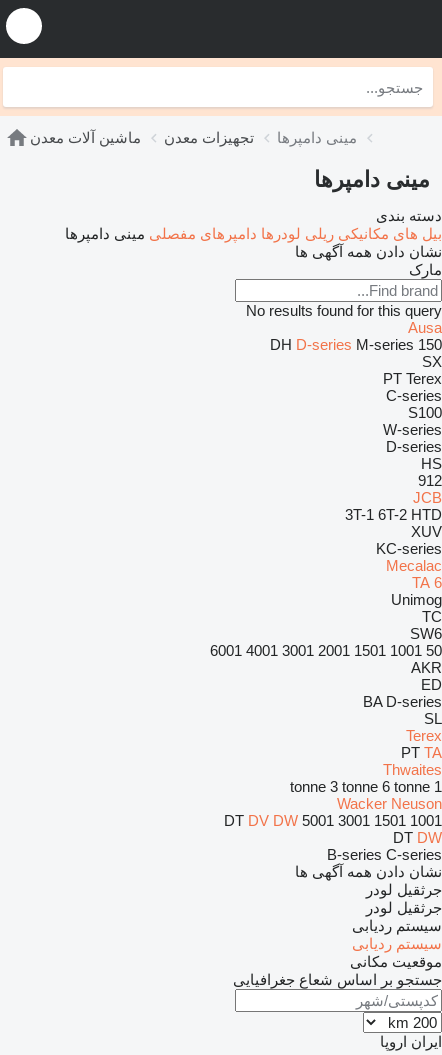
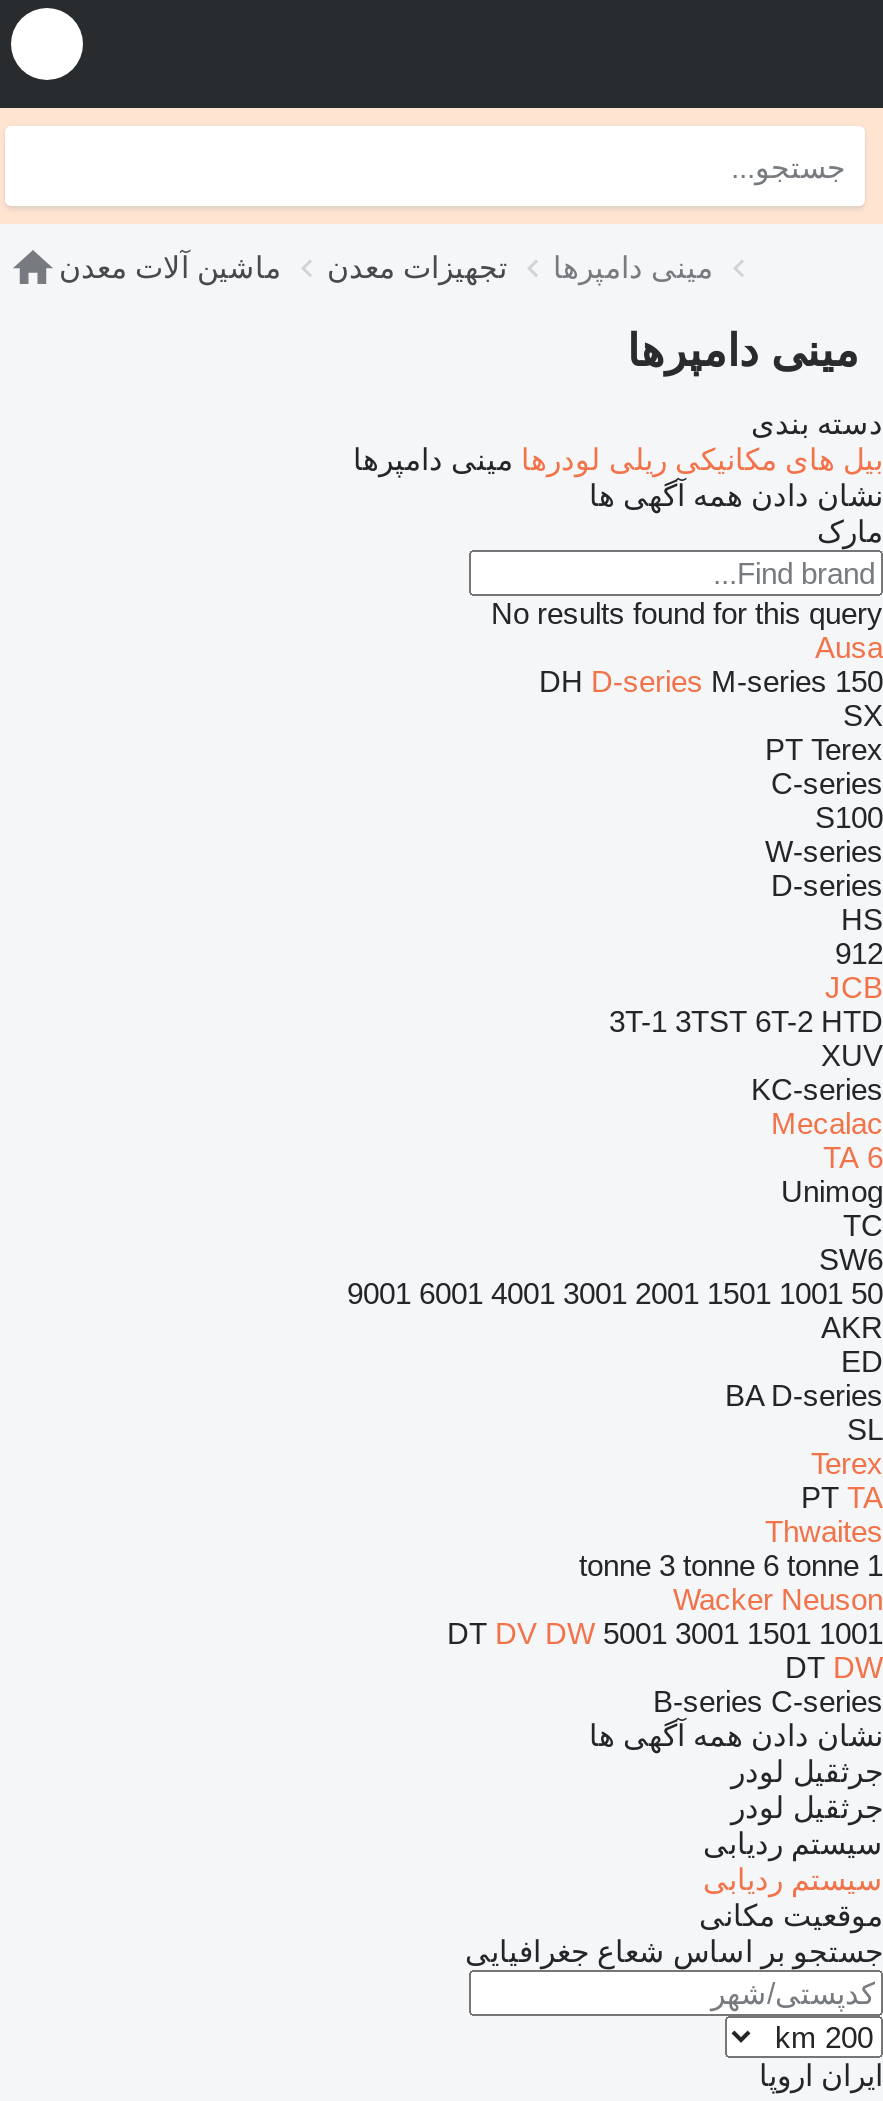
[65,225,442,242] بیل های مکانیکی ریلی لودرها دامپرهای مفصلی مینی دامپرها -> [353,442,883,476] بیل های مکانیکی ریلی لودرها مینی دامپرها
[345,506,442,523] 3T-1 6T-2 HTD -> [609,1004,883,1038] 3T-1 3TST 6T-2 HTD
none -> [347,1276,411,1310] 9001

